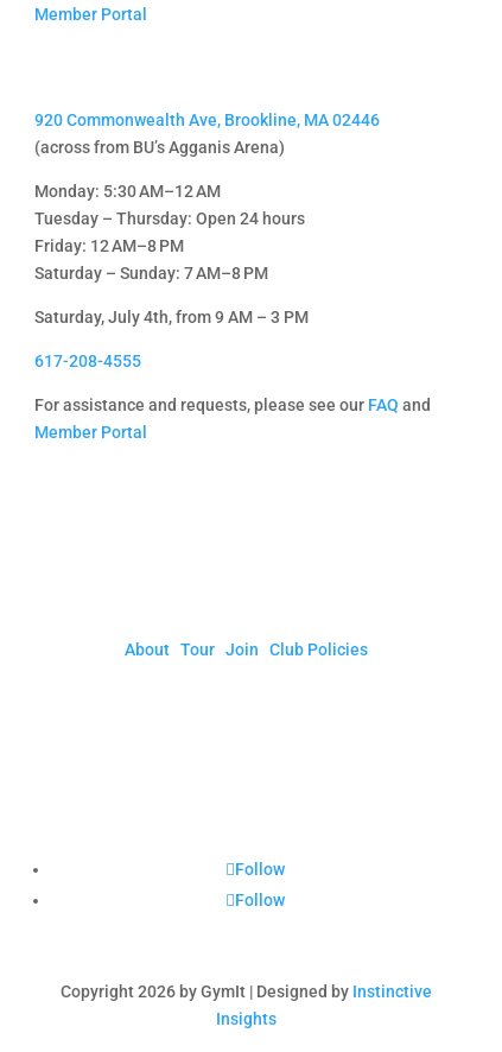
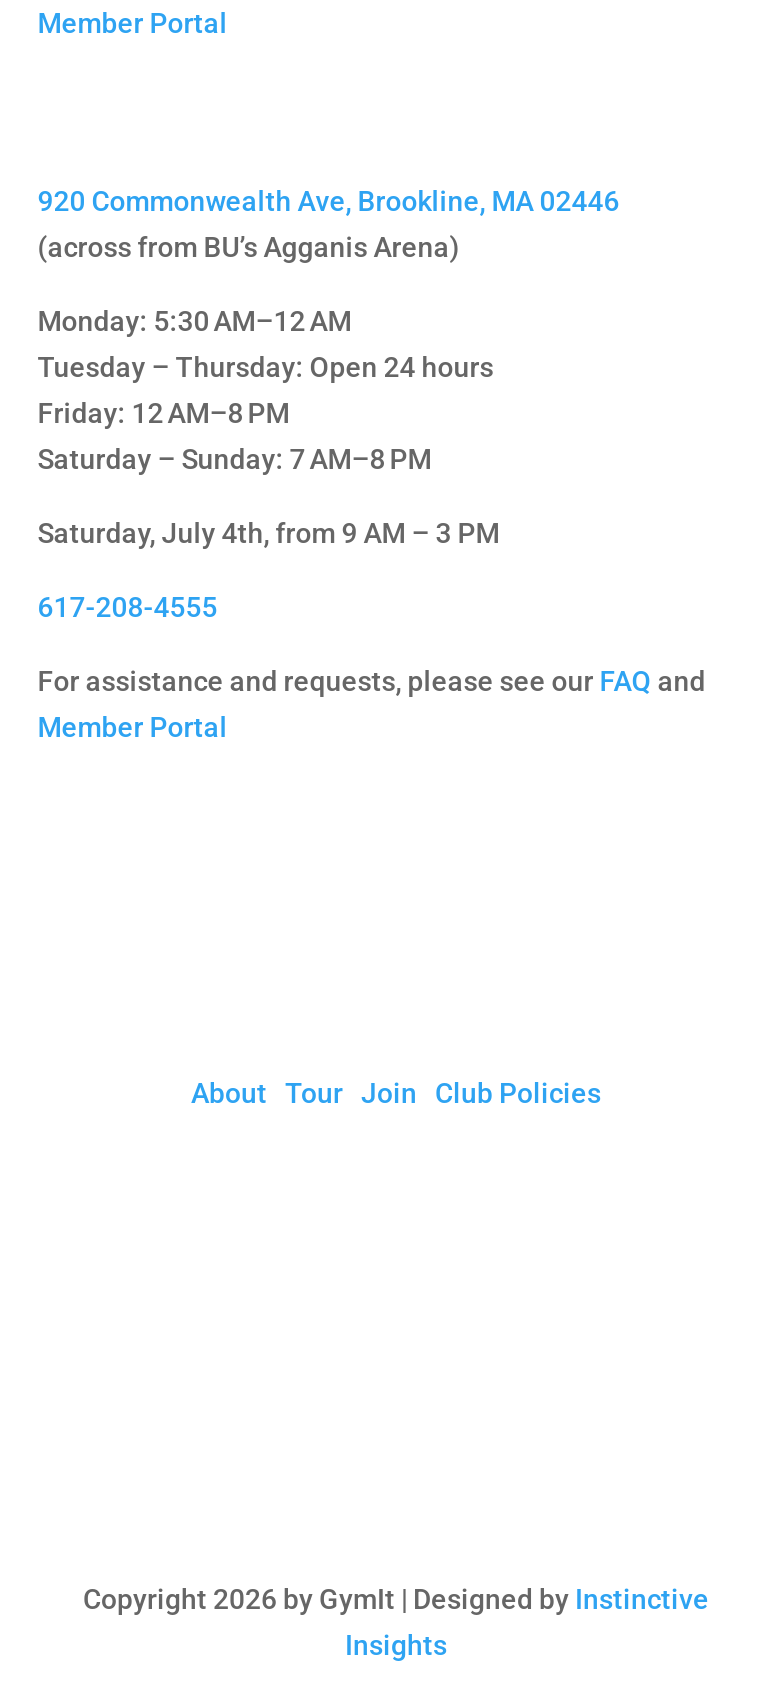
[235,859,285,909] Follow | Follow -> none

